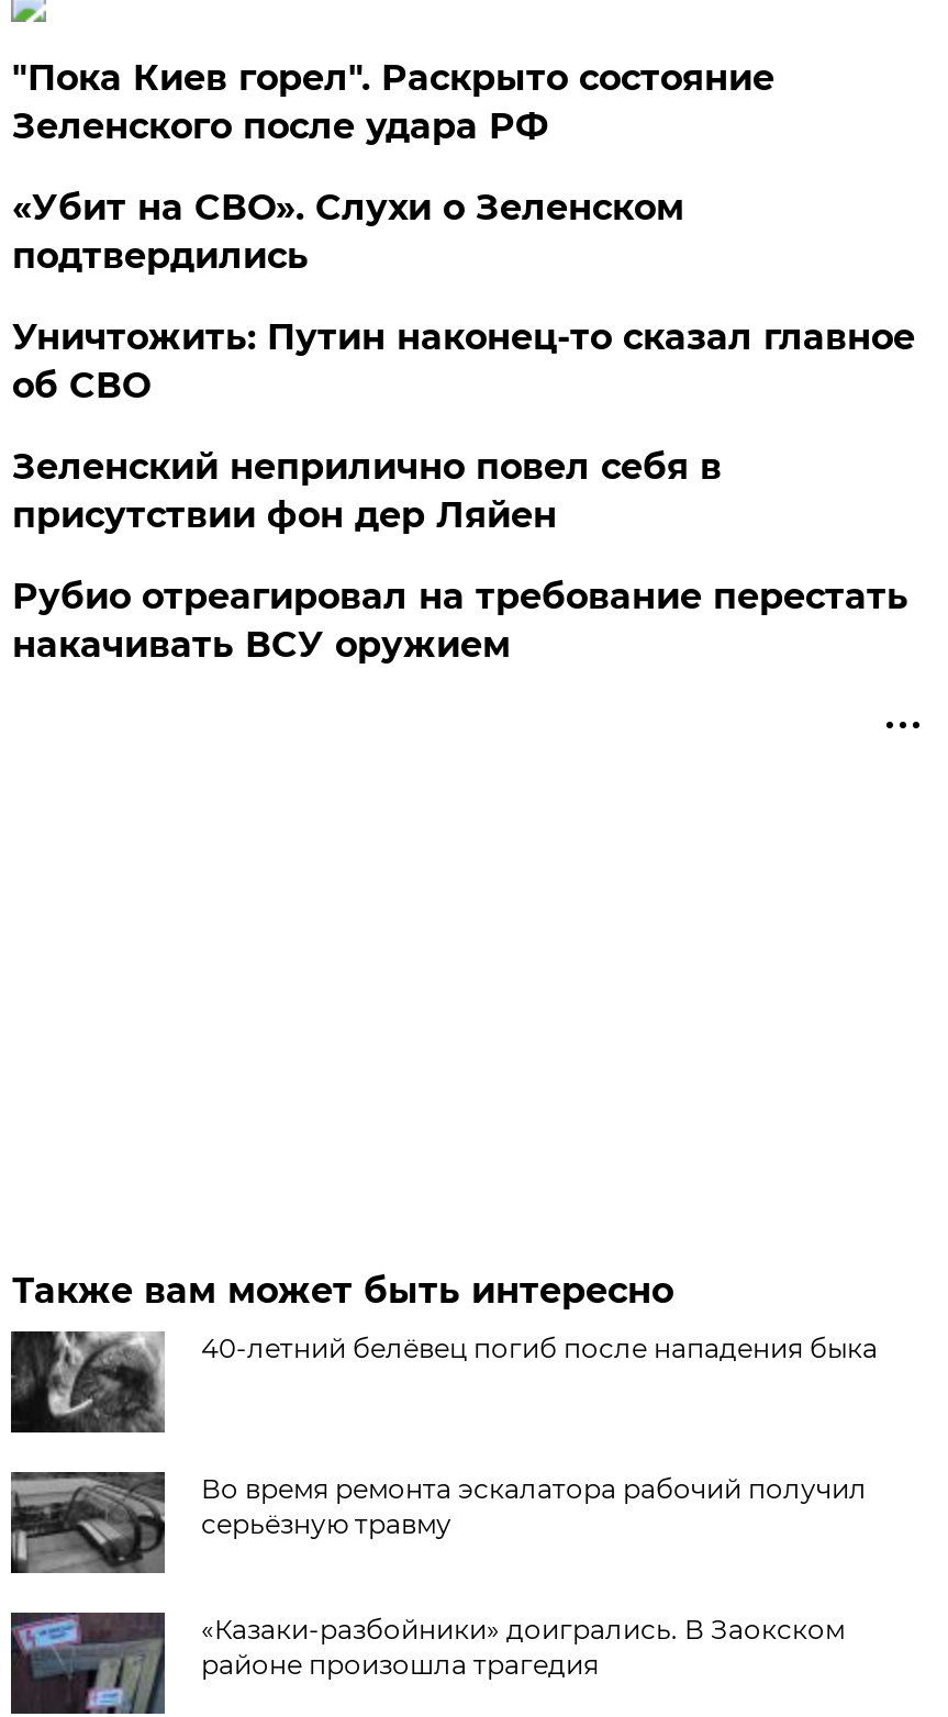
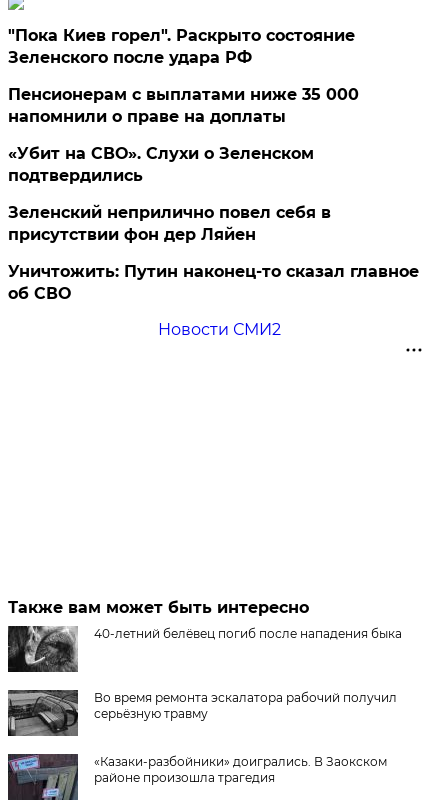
none -> [8,85,359,126] Пенсионерам с выплатами ниже 35 000 | напомнили о праве на доплаты
moved [12,187,684,277] -> [8,144,314,185]: «Убит на СВО». Слухи о Зеленском | подтвердились
moved [12,316,915,406] -> [8,262,419,303]: Уничтожить: Путин наконец-то сказал главное | об СВО
[12,575,908,665] Рубио отреагировал на требование перестать | накачивать ВСУ оружием -> [158,320,281,339] Новости СМИ2

